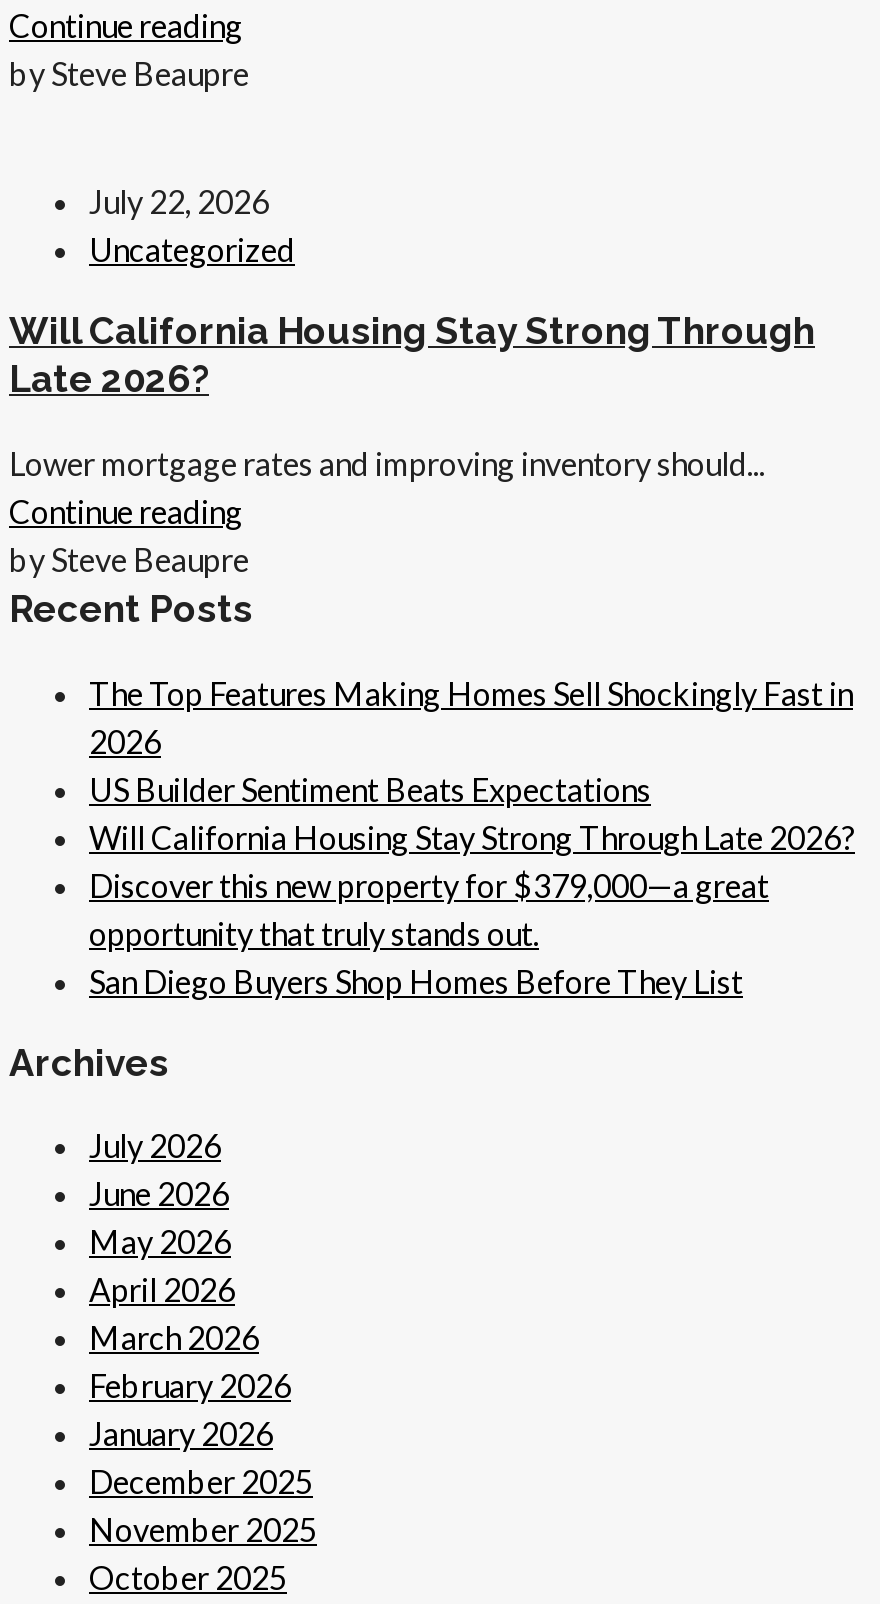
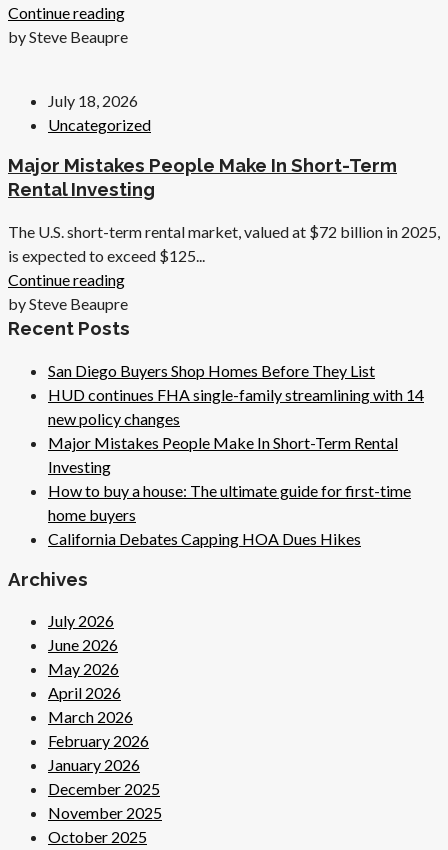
[89,183,269,221] July 22, 2026 -> [48,91,138,110] July 18, 2026
[9,309,815,401] Will California Housing Stay Strong Through | Late 2026? -> [8,154,397,200] Major Mistakes People Make In Short-Term | Rental Investing
[9,444,765,482] Lower mortgage rates and improving inventory should... -> [8,222,440,265] The U.S. short-term rental market, valued at $72 billion in 2025, | is expected to exceed $125...
[89,674,855,952] The Top Features Making Homes Sell Shockingly Fast in | 2026 | US Builder Sentiment Beats Expectations | Will California Housing Stay Strong Through Late 2026? | Discover this new property for $379,000—a great | opportunity that truly stands out. -> none
moved [89,962,743,1000] -> [48,361,375,380]: San Diego Buyers Shop Homes Before They List
none -> [48,385,424,548] HUD continues FHA single-family streamlining with 14 | new policy changes | Major Mistakes People Make In Short-Term Rental | Investing | How to buy a house: The ultimate guide for first-time | home buyers | California Debates Capping HOA Dues Hikes

